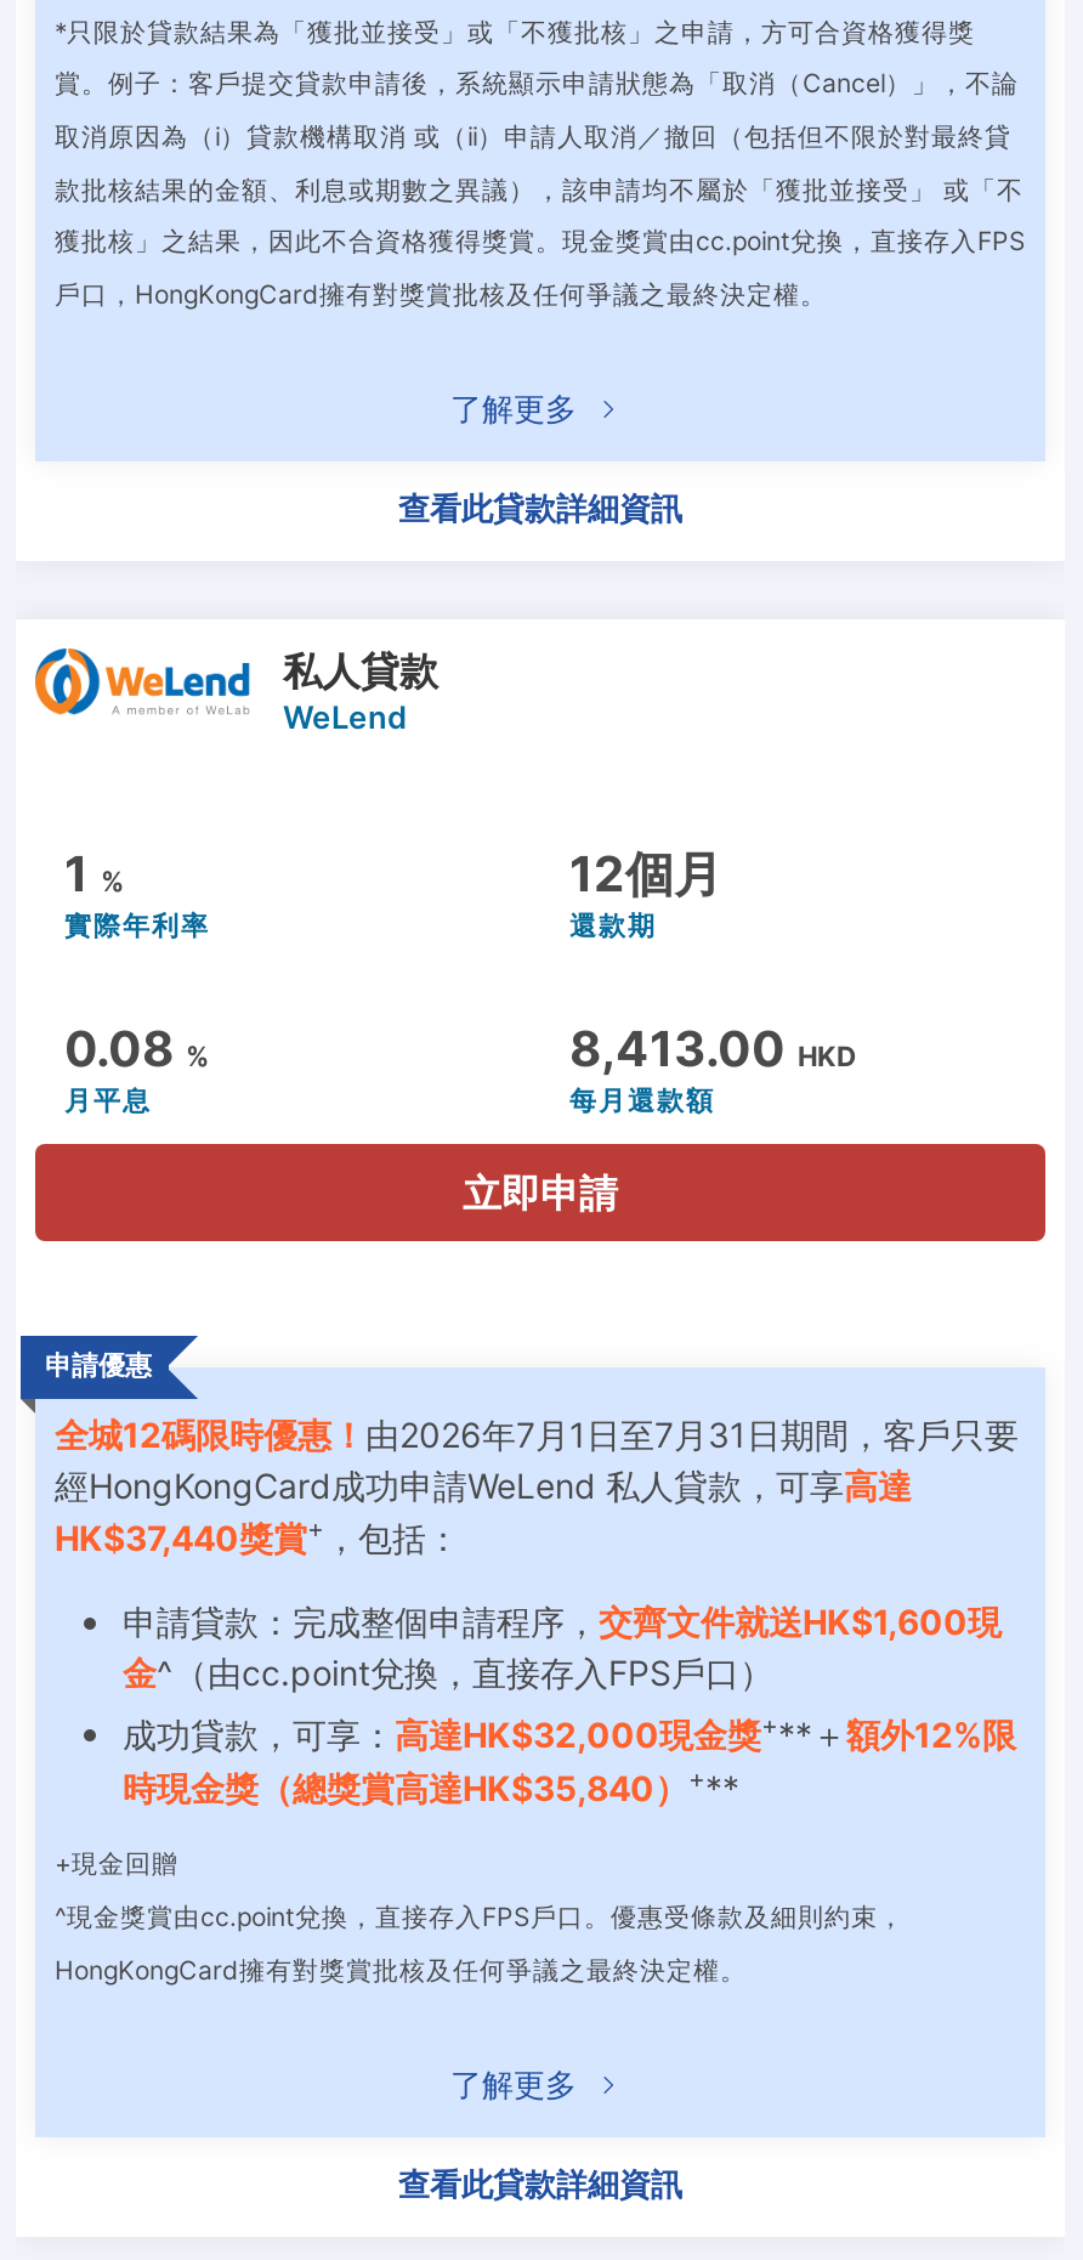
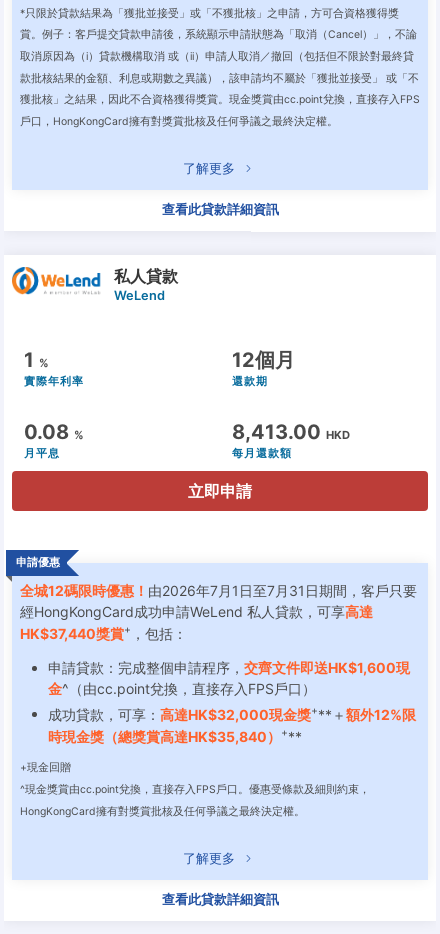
[123,1601,1002,1643] 申請貸款：完成整個申請程序，交齊文件就送HK$1,600現 -> [48,659,410,676] 申請貸款：完成整個申請程序，交齊文件即送HK$1,600現

